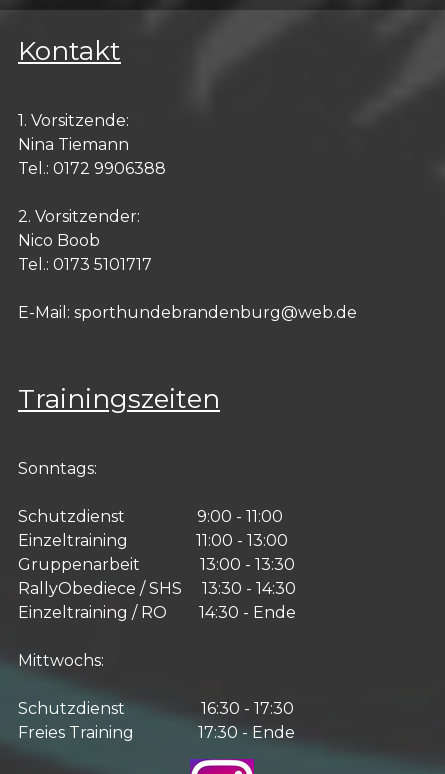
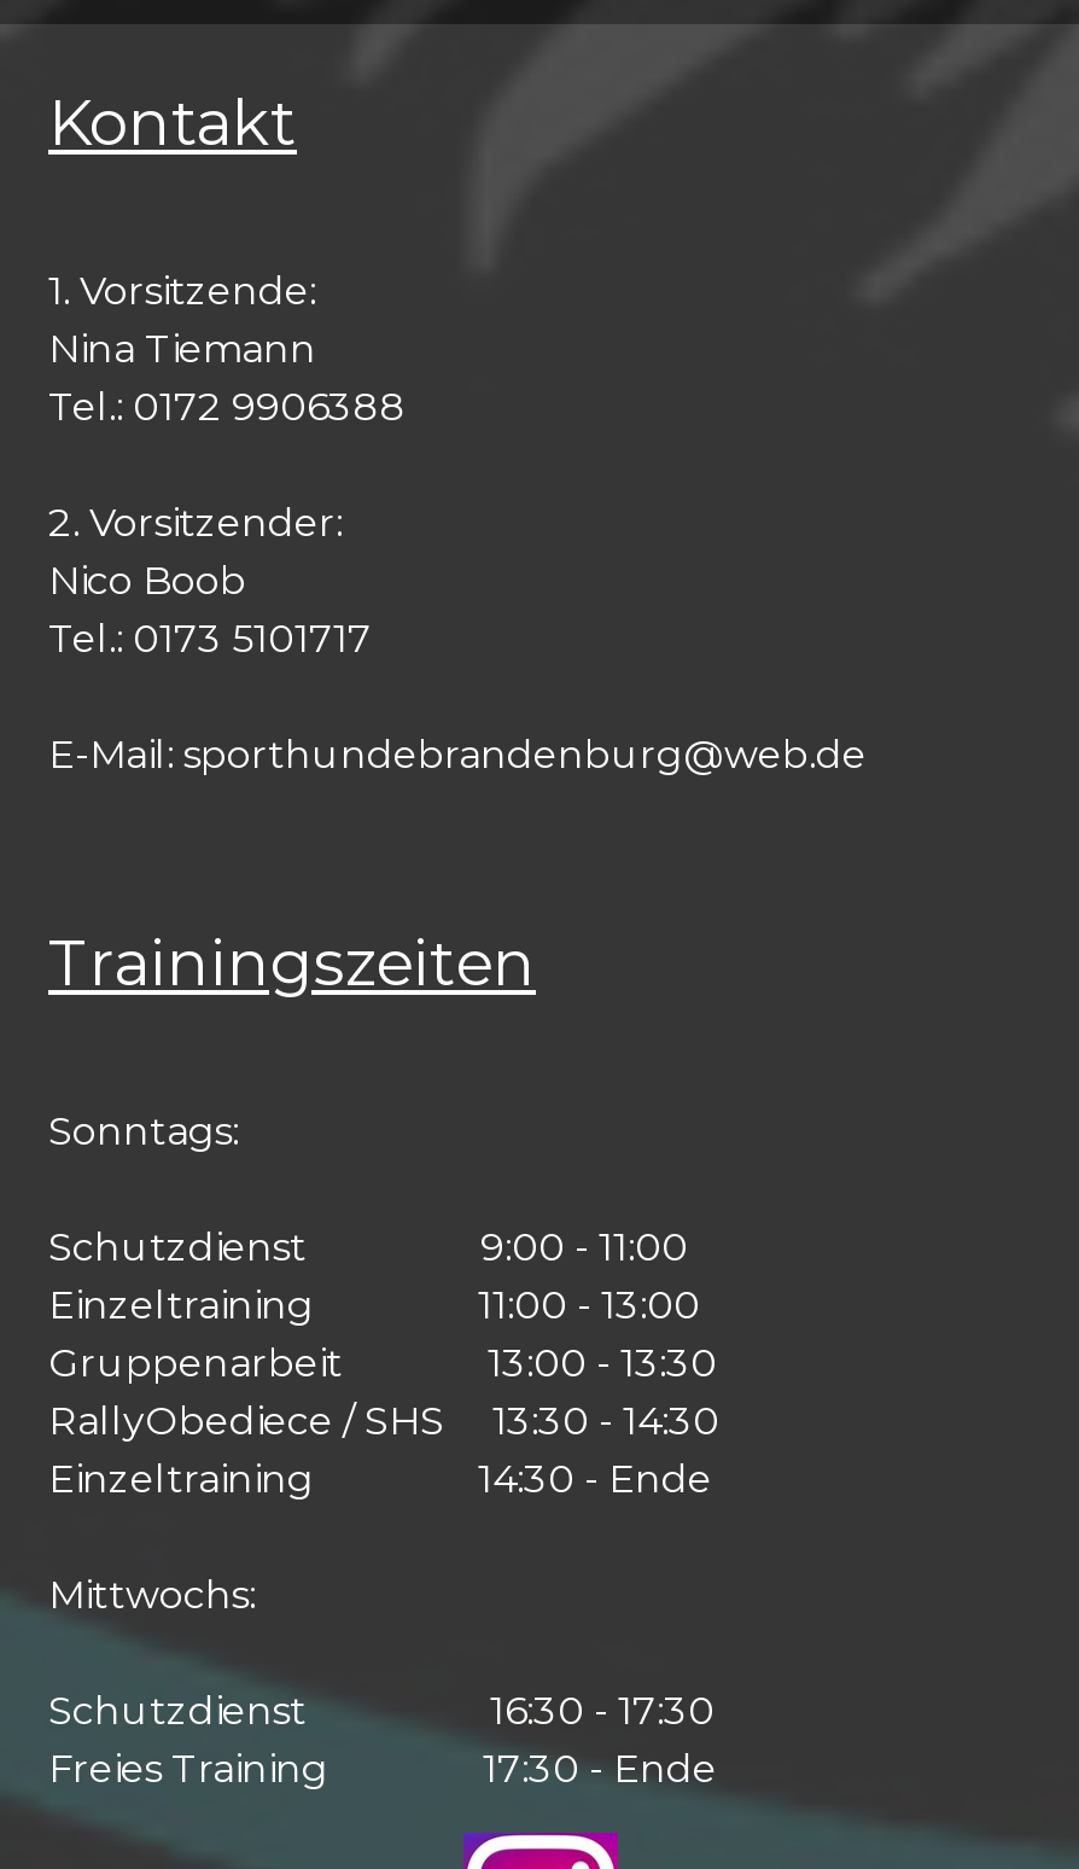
[18,603,296,622] Einzeltraining / RO 14:30 - Ende -> [48,1456,712,1502] Einzeltraining 14:30 - Ende

